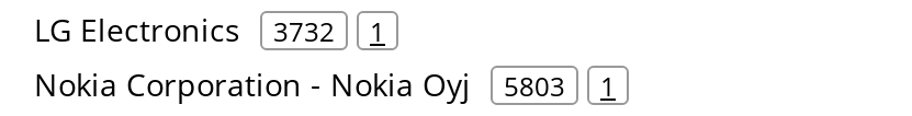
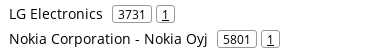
[34,9,385,50] LG Electronics 3732 1 -> [9,4,169,23] LG Electronics 3731 1
[34,63,616,105] Nokia Corporation - Nokia Oyj 5803 1 -> [9,29,274,48] Nokia Corporation - Nokia Oyj 5801 1

